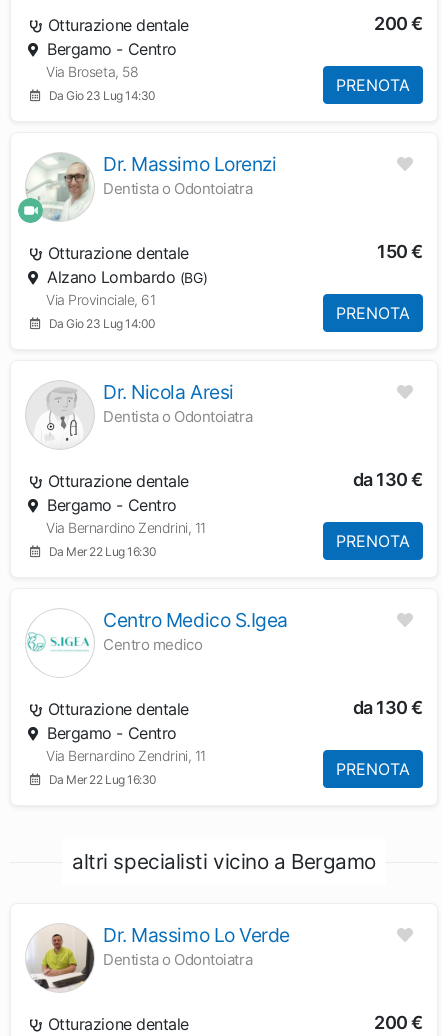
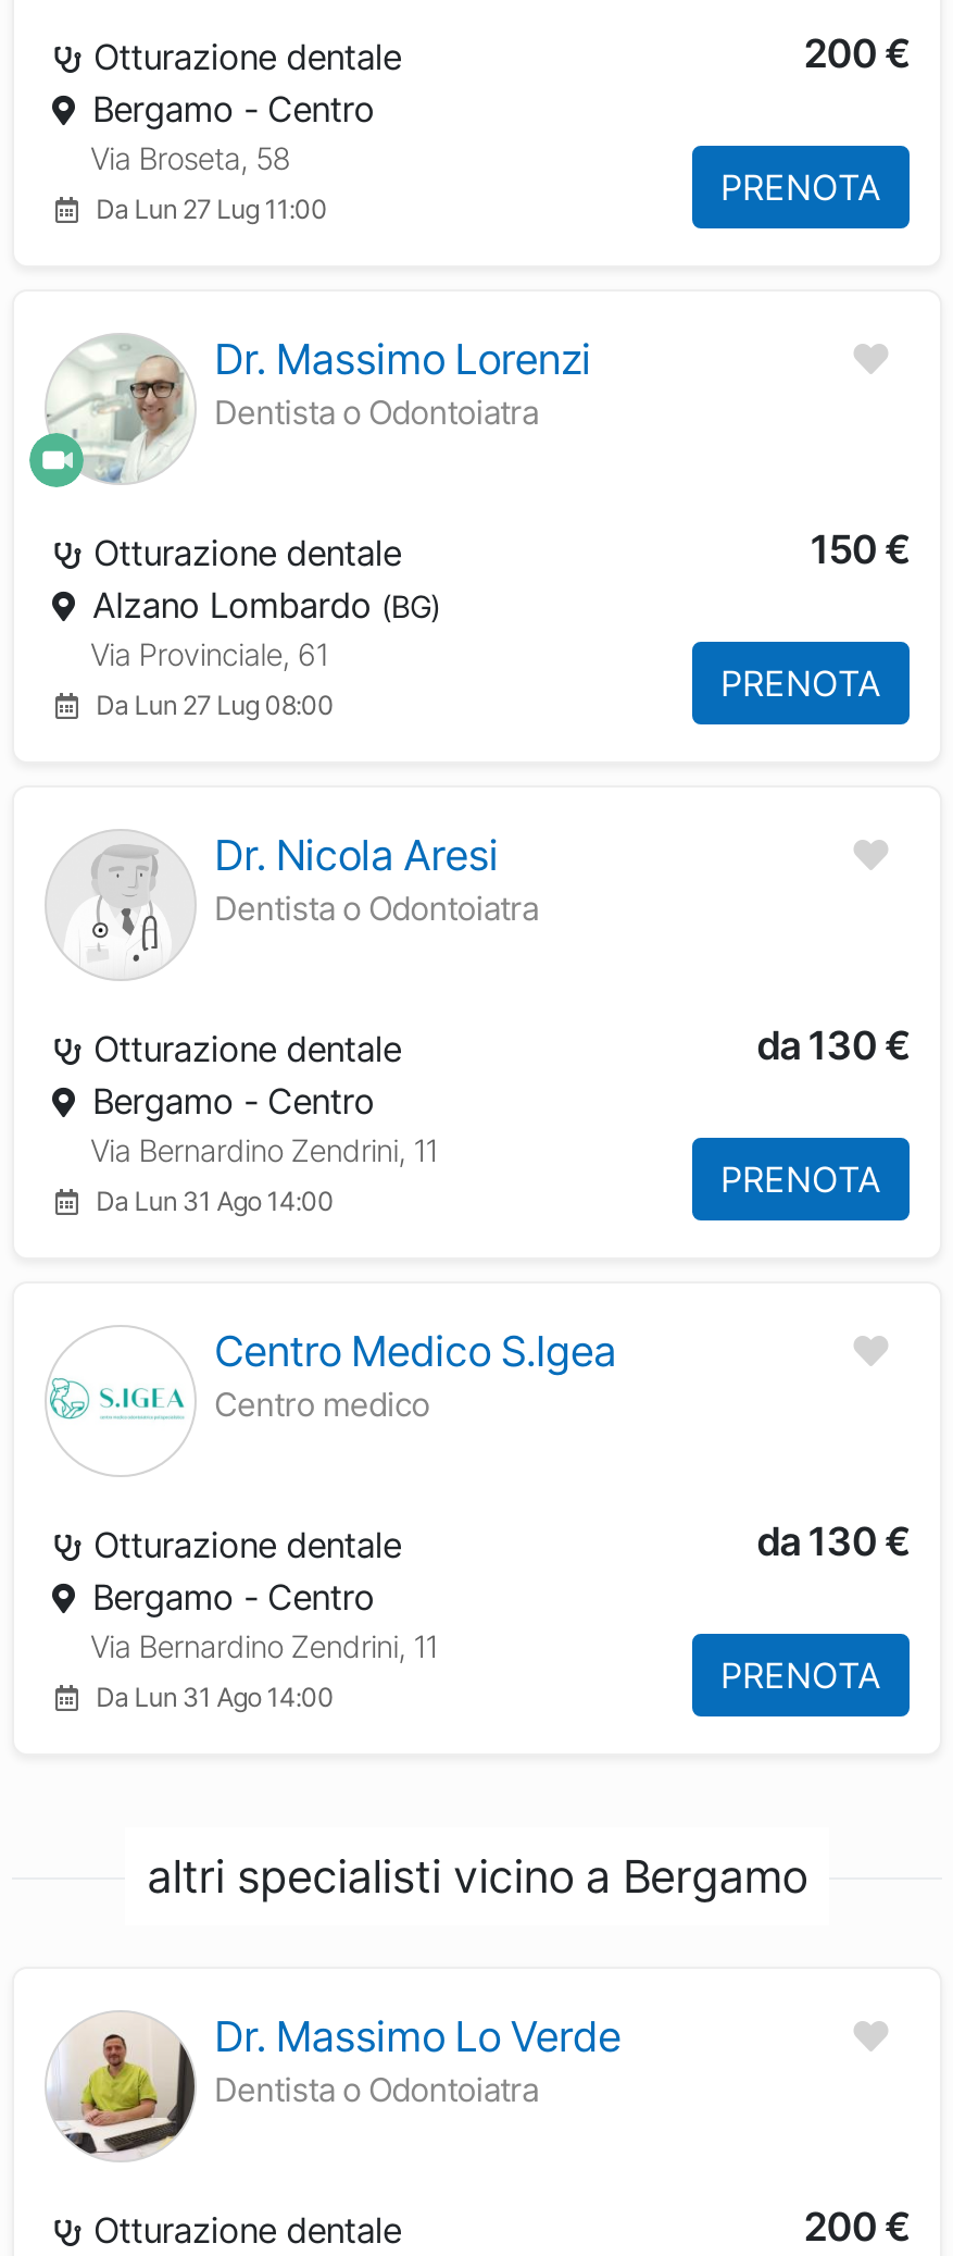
[49,88,156,103] Da Gio 23 Lug 14:30 -> [96,194,327,226] Da Lun 27 Lug 11:00
[49,316,156,331] Da Gio 23 Lug 14:00 -> [96,690,334,722] Da Lun 27 Lug 08:00
[49,544,157,559] Da Mer 22 Lug 16:30 -> [96,1186,334,1218] Da Lun 31 Ago 14:00
[49,772,157,787] Da Mer 22 Lug 16:30 -> [96,1682,334,1714] Da Lun 31 Ago 14:00

